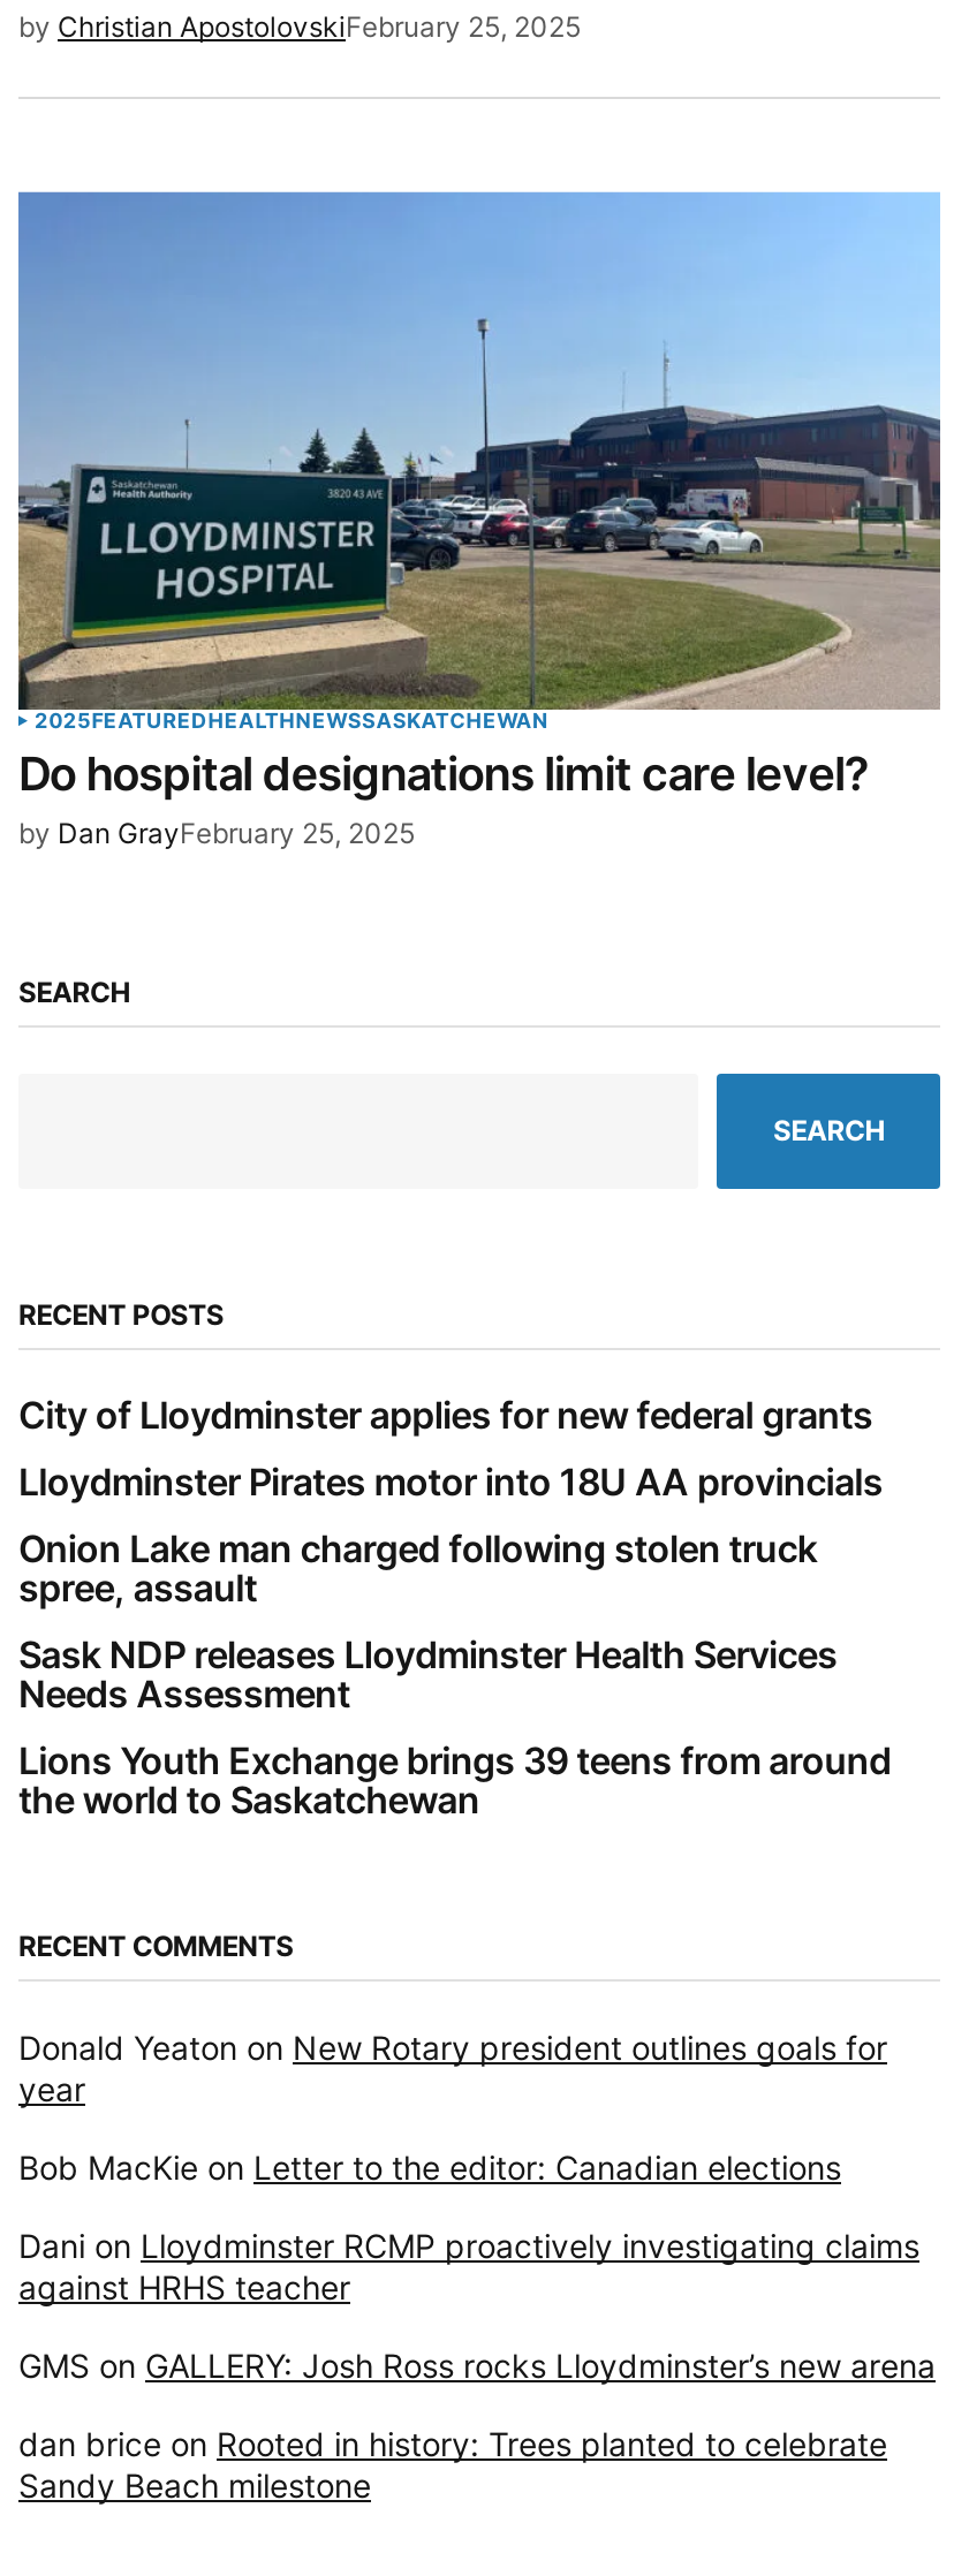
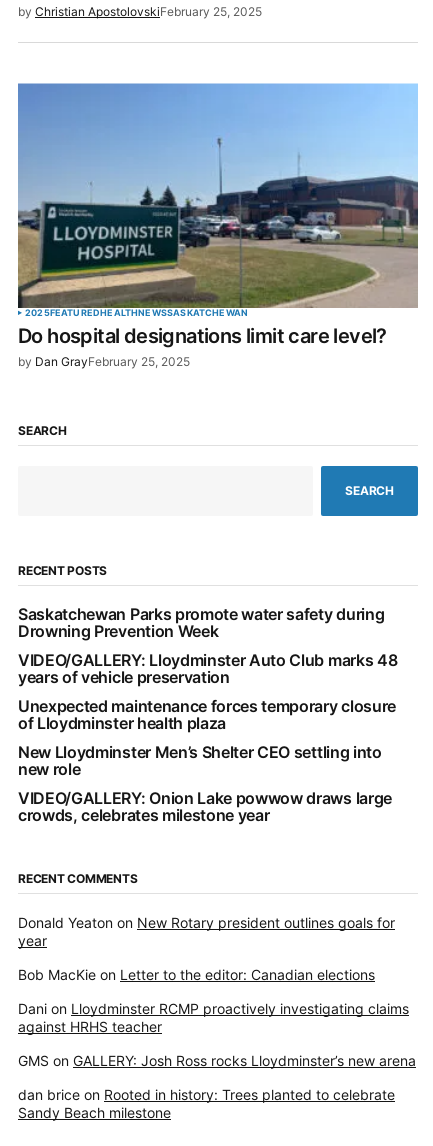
[18,1391,891,1822] City of Lloydminster applies for new federal grants | Lloydminster Pirates motor into 18U AA provincials | Onion Lake man charged following stolen truck | spree, assault | Sask NDP releases Lloydminster Health Services | Needs Assessment | Lions Youth Exchange brings 39 teens from around | the world to Saskatchewan -> [18,604,397,825] Saskatchewan Parks promote water safety during | Drowning Prevention Week | VIDEO/GALLERY: Lloydminster Auto Club marks 48 | years of vehicle preservation | Unexpected maintenance forces temporary closure | of Lloydminster health plaza | New Lloydminster Men’s Shelter CEO settling into | new role | VIDEO/GALLERY: Onion Lake powwow draws large | crowds, celebrates milestone year

